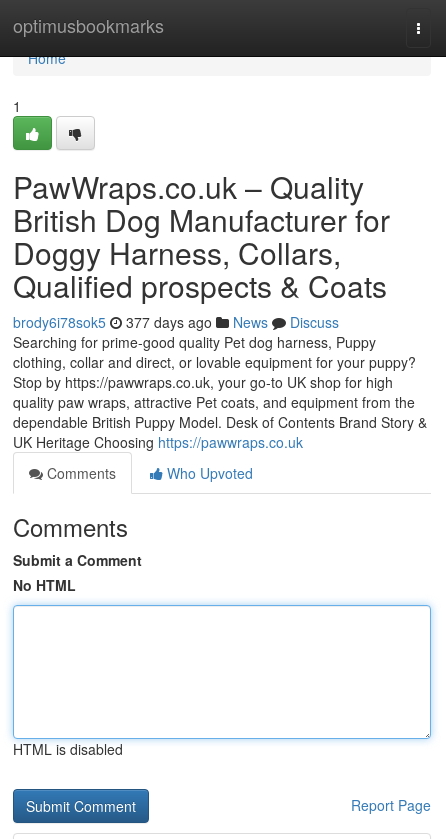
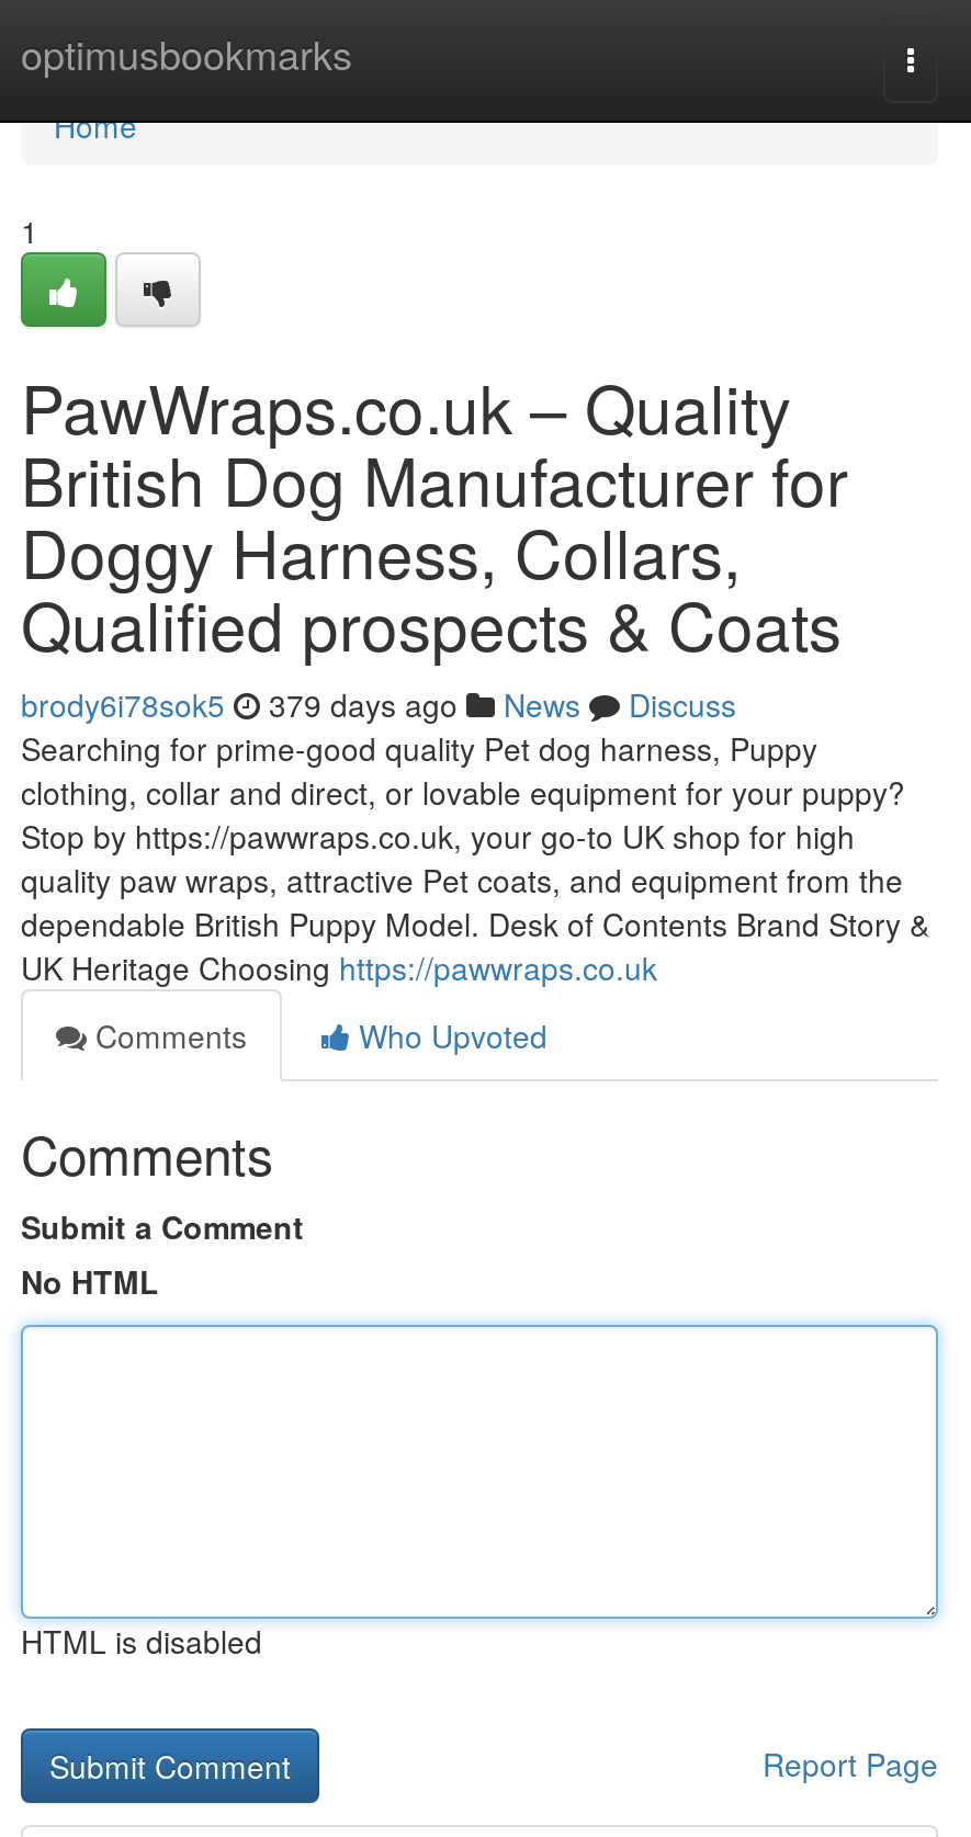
[13,312,339,332] brody6i78sok5 377 days ago News Discuss -> [21,682,736,726] brody6i78sok5 379 days ago News Discuss

